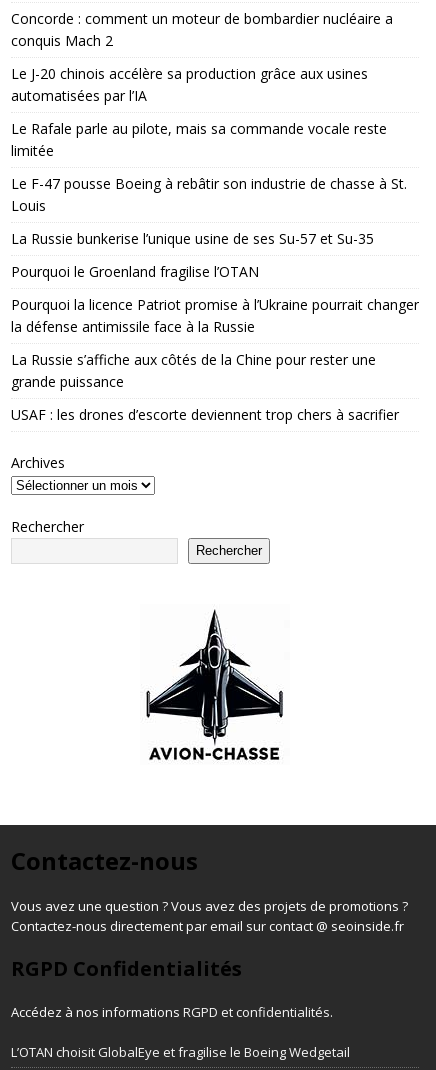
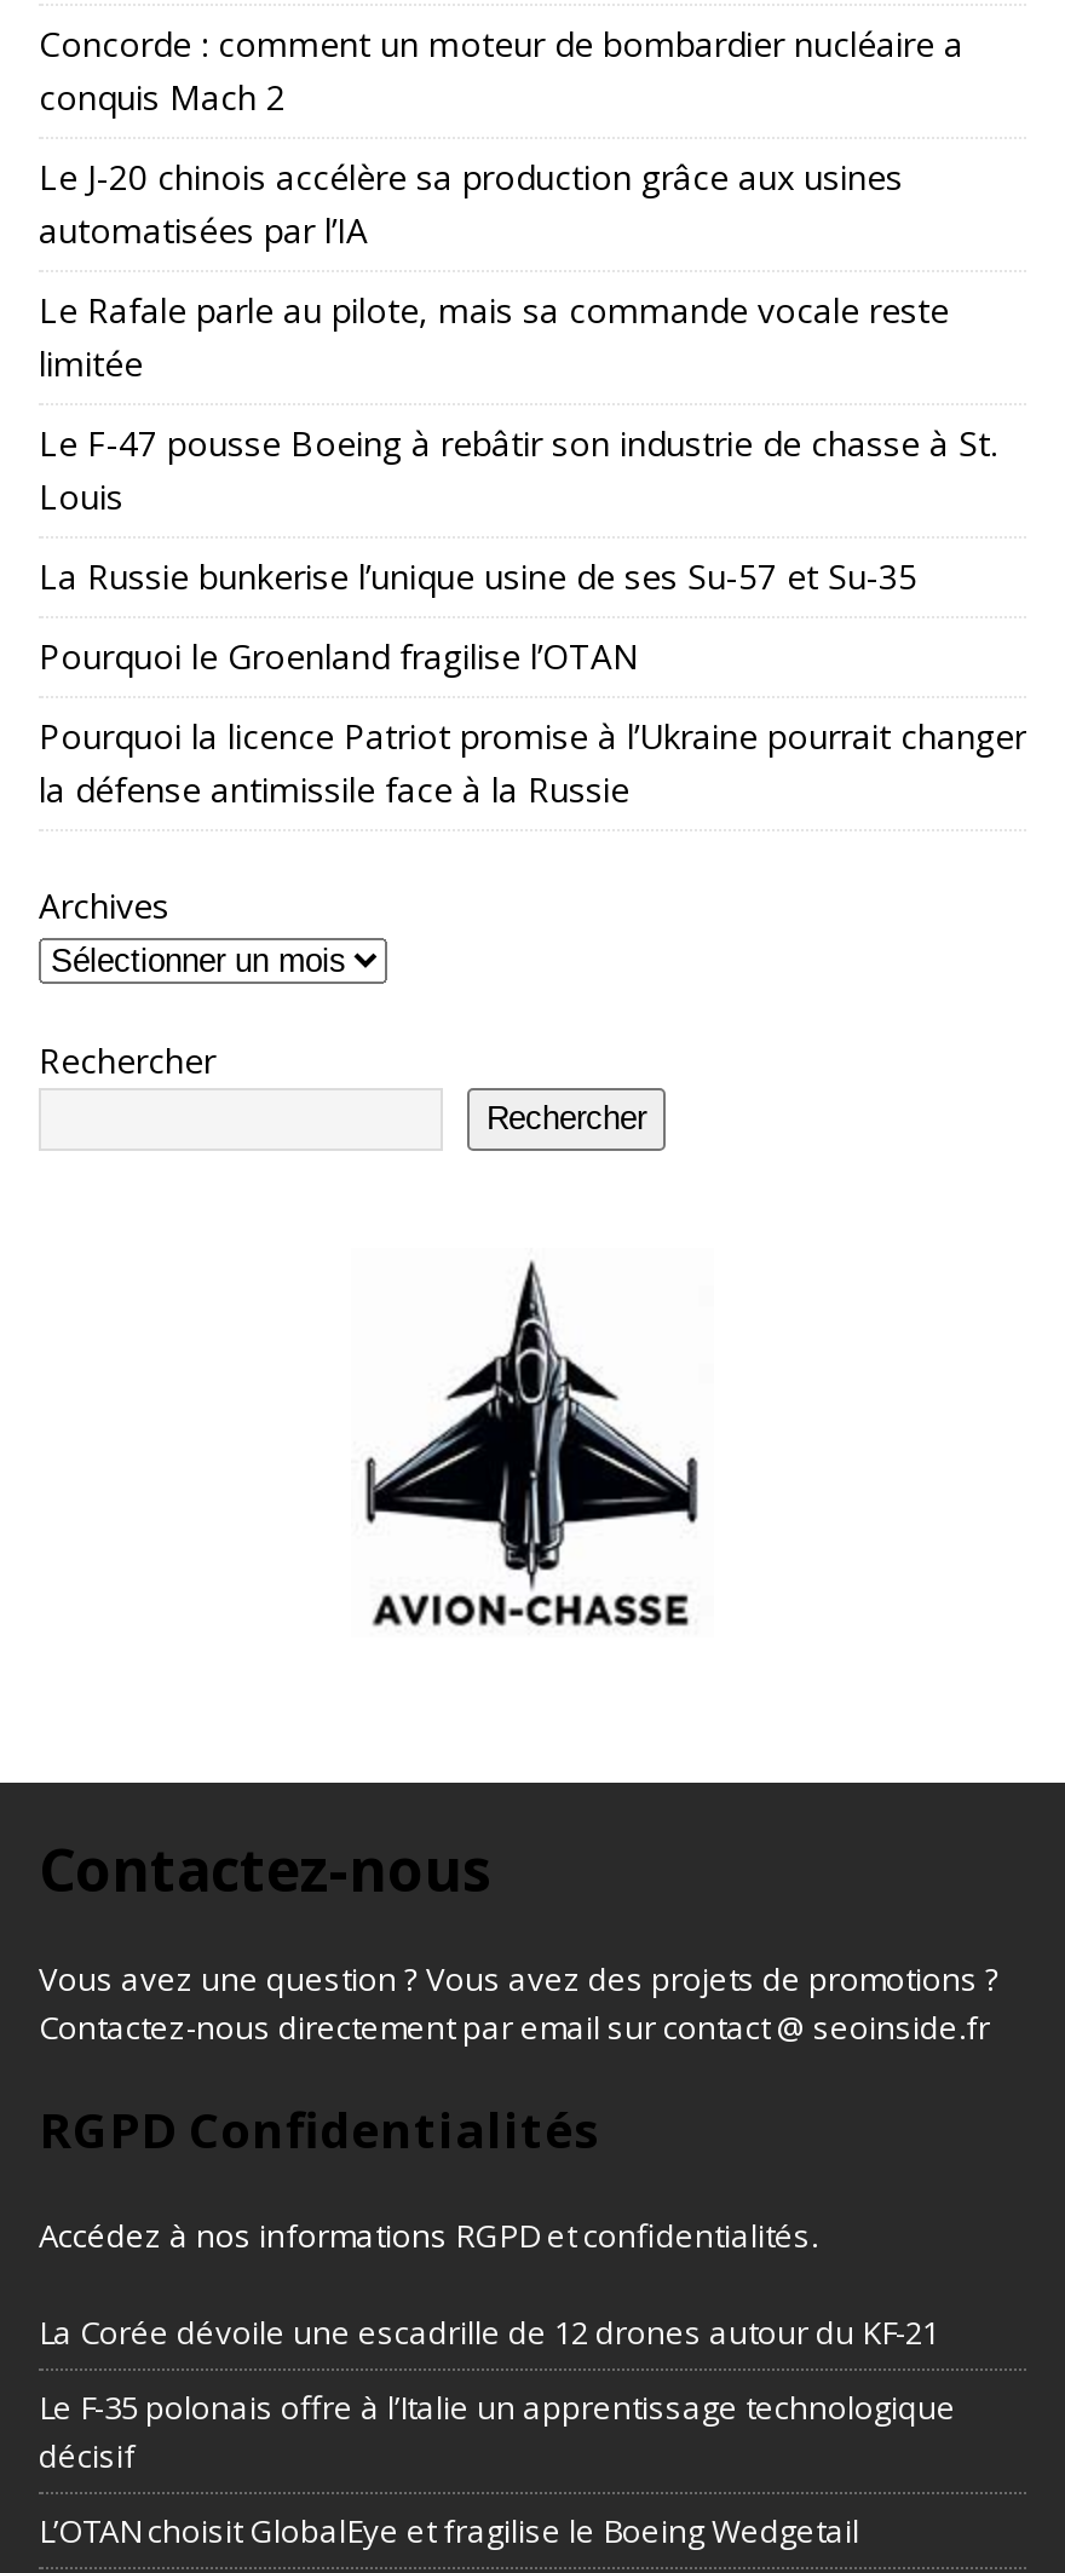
[11,350,399,424] La Russie s’affiche aux côtés de la Chine pour rester une | grande puissance | USAF : les drones d’escorte deviennent trop chers à sacrifier -> none
moved [11,453,408,1021] -> [39,882,1000,2256]: [image] | Archives | Rechercher | Rechercher | Vous avez une question ? Vous avez des projets de promotions ? | Contactez-nous directement par email sur contact @ seoinside.fr | Accédez à nos informations RGPD et confidentialités.
none -> [39,2310,956,2477] La Corée dévoile une escadrille de 12 drones autour du KF-21 | Le F-35 polonais offre à l’Italie un apprentissage technologique | décisif

